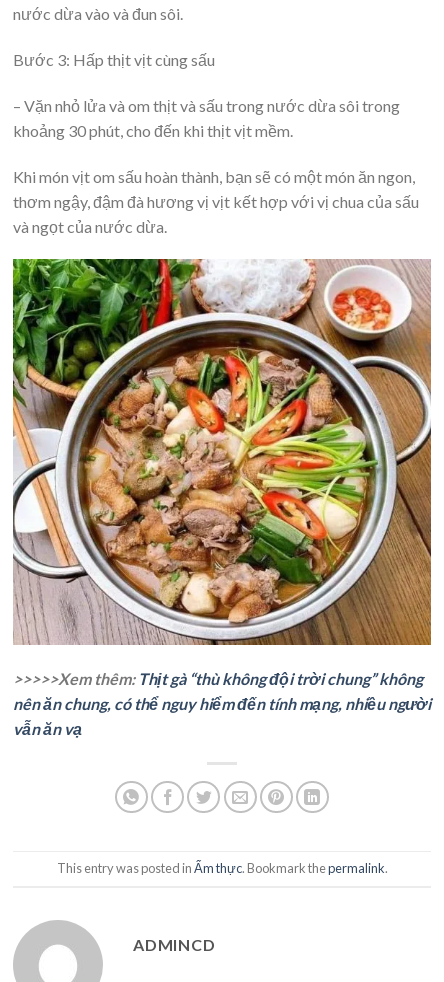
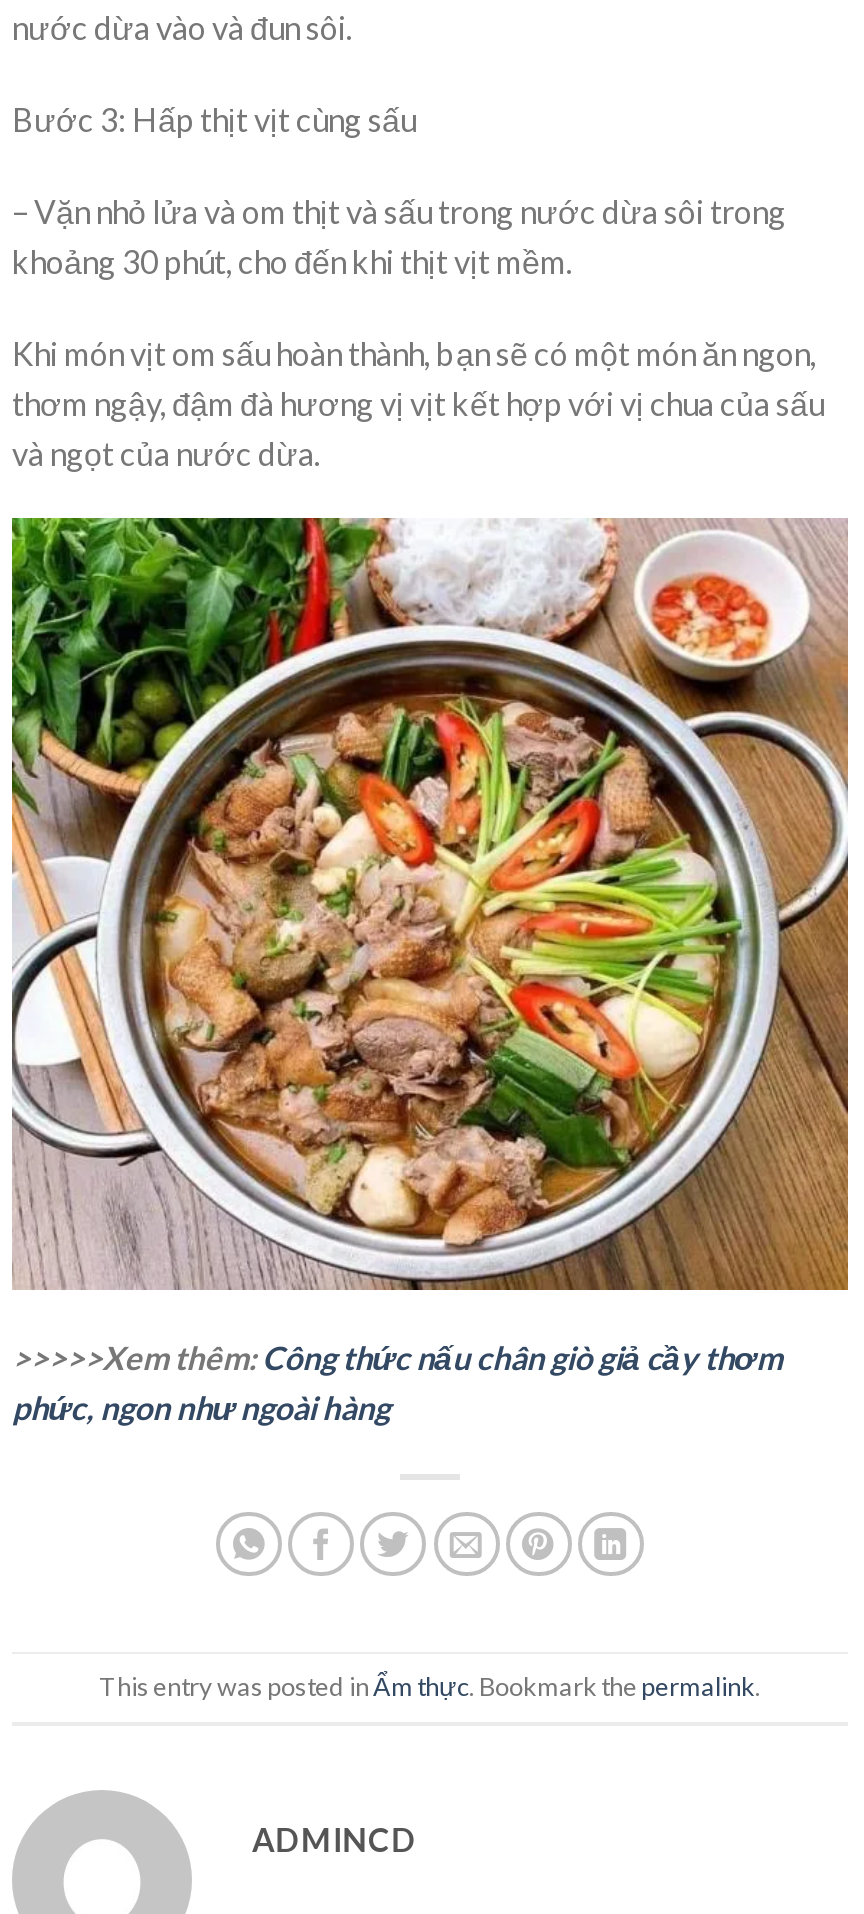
[13,669,431,738] >>>>>Xem thêm: Thịt gà “thù không đội trời chung” không | nên ăn chung, có thể nguy hiểm đến tính mạng, nhiều người | vẫn ăn vạ -> [12,1337,782,1425] >>>>>Xem thêm: Công thức nấu chân giò giả cầy thơm | phức, ngon như ngoài hàng

